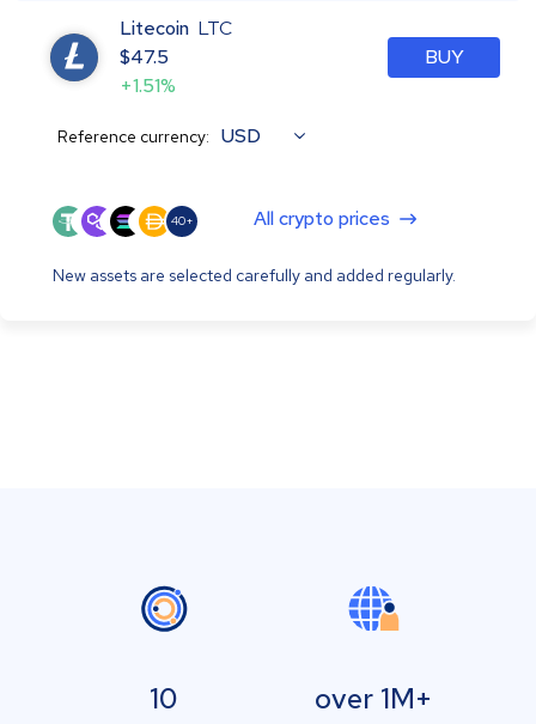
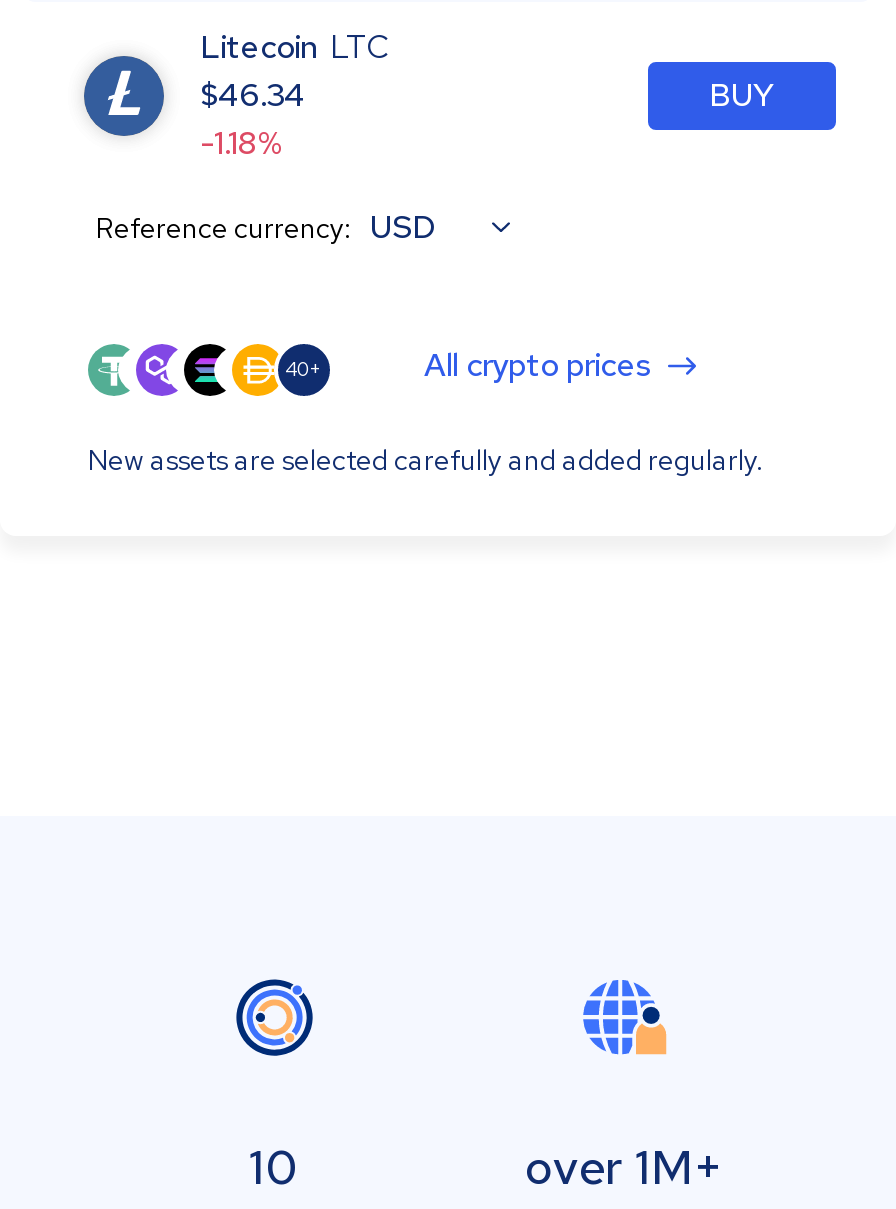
[120,44,169,69] $47.5 -> [200,74,306,116] $46.34
[120,73,176,98] +1.51% -> [200,122,284,164] -1.18%

